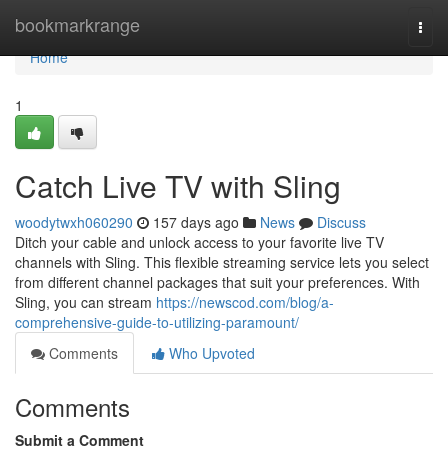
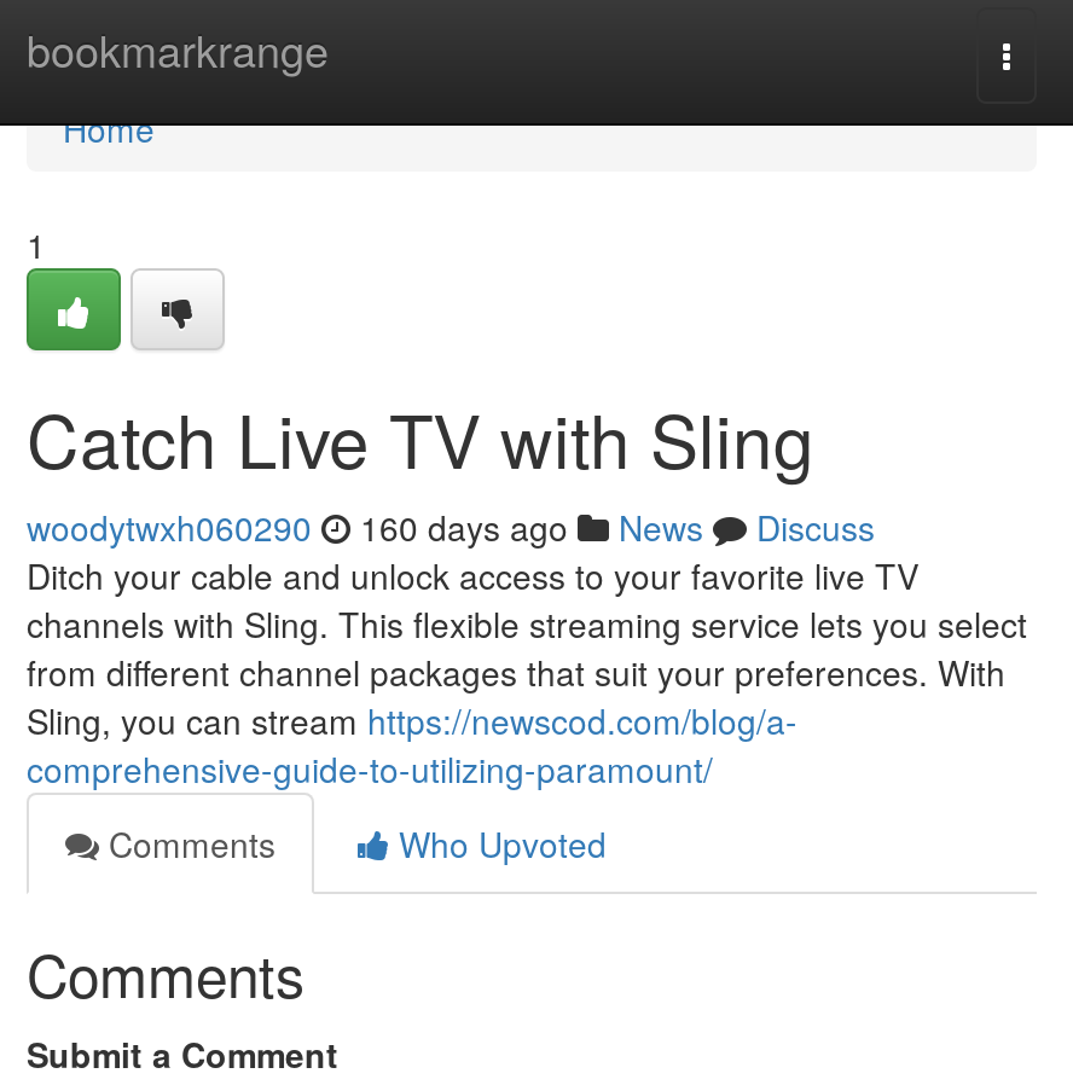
[15,212,366,232] woodytwxh060290 157 days ago News Discuss -> [27,503,875,551] woodytwxh060290 160 days ago News Discuss

